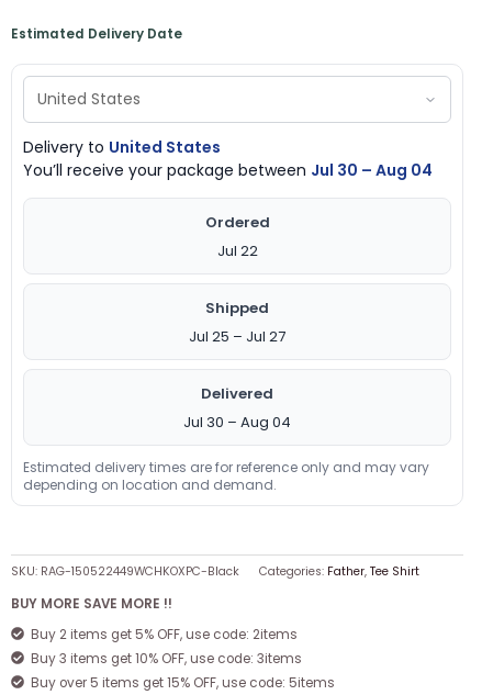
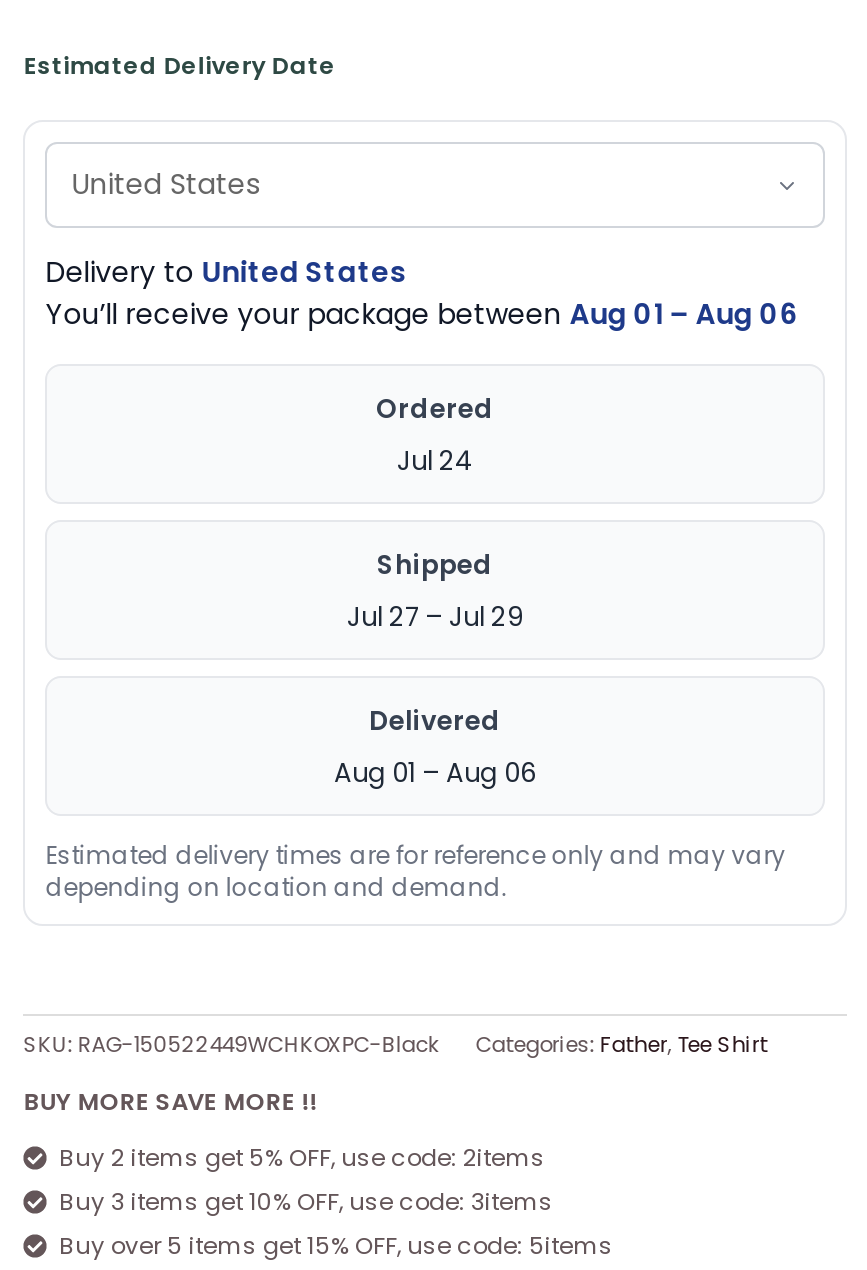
[23,159,433,181] You’ll receive your package between Jul 30 – Aug 04 -> [45,293,797,333] You’ll receive your package between Aug 01 – Aug 06
[217,240,257,261] Jul 22 -> [397,441,473,479] Jul 24
[189,326,285,347] Jul 25 – Jul 27 -> [347,597,523,635] Jul 27 – Jul 29
[183,411,291,432] Jul 30 – Aug 04 -> [334,753,536,791] Aug 01 – Aug 06

